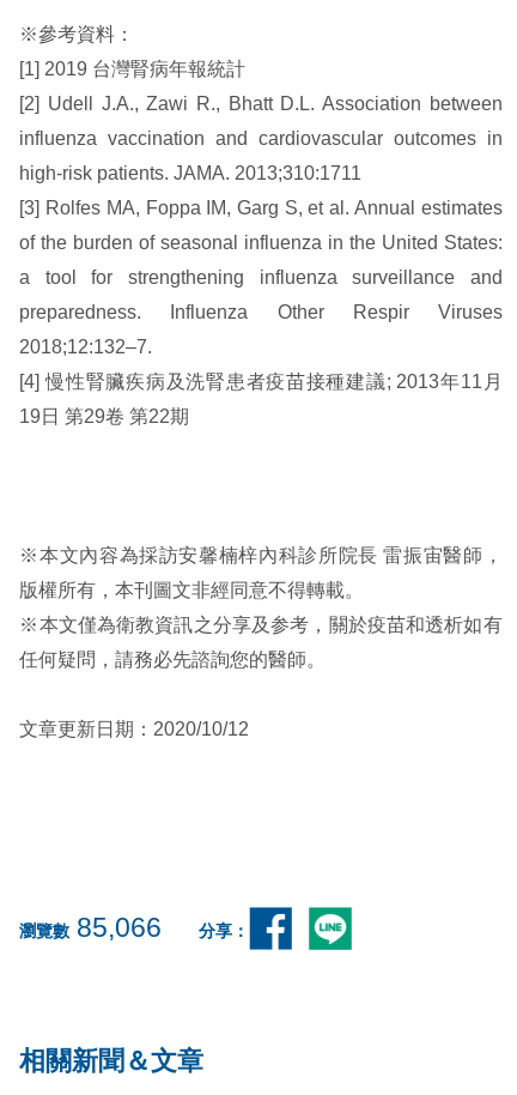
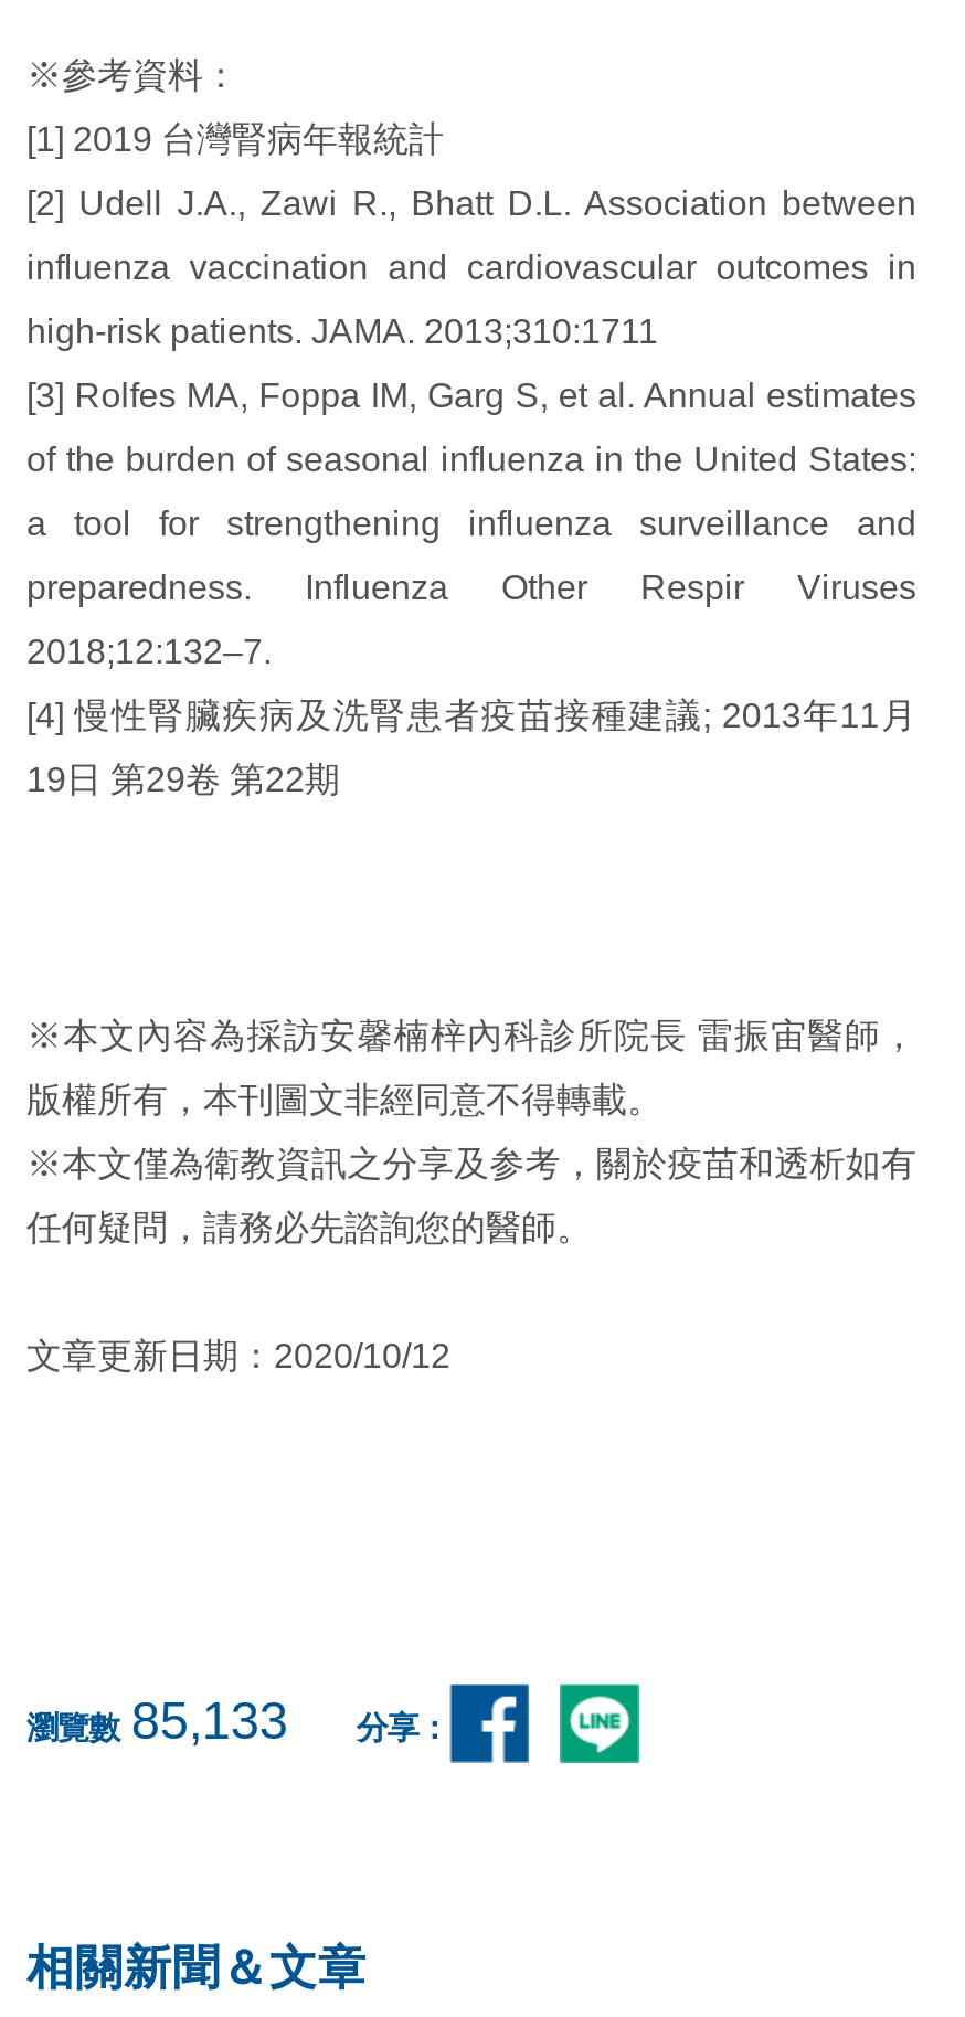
[20,912,249,943] 瀏覽數 85,066 分享： -> [26,1692,449,1750] 瀏覽數 85,133 分享：

